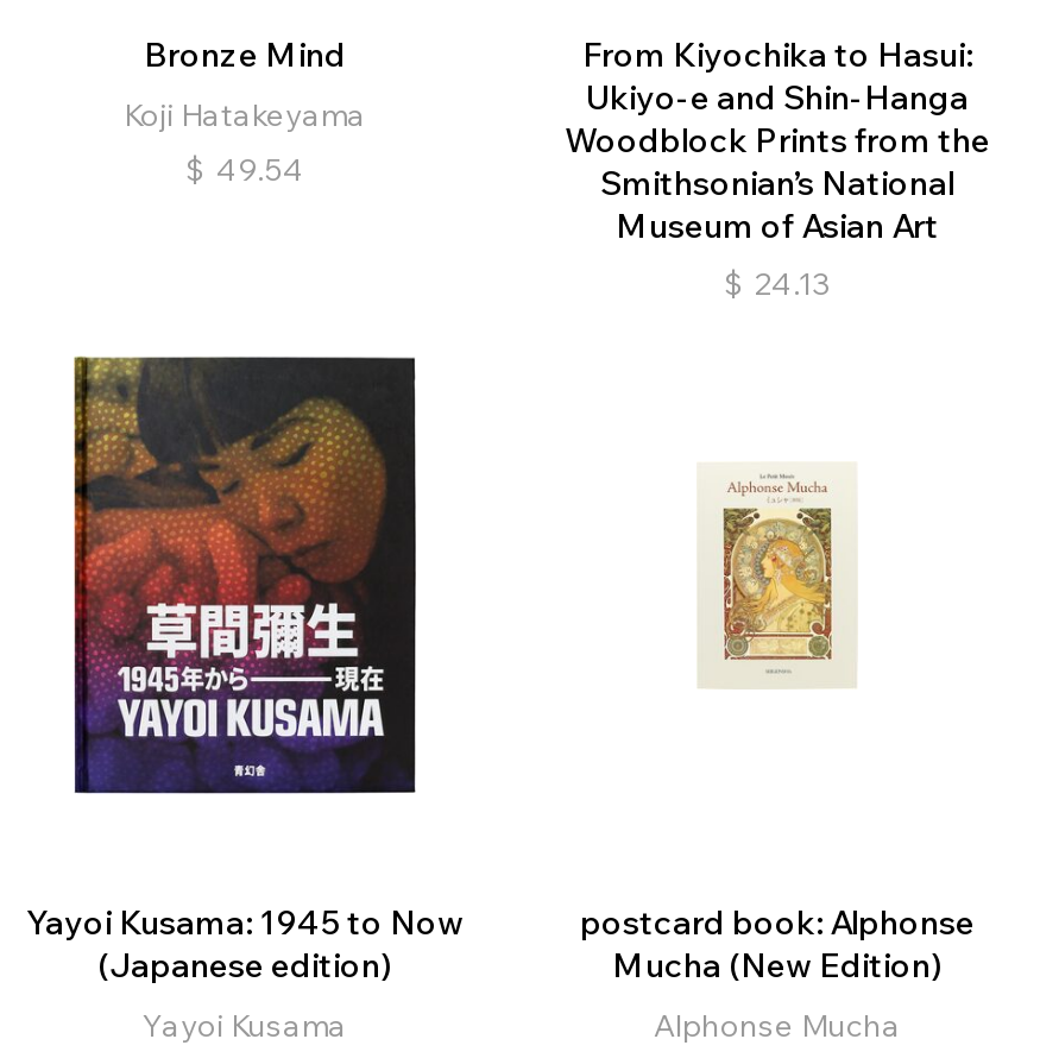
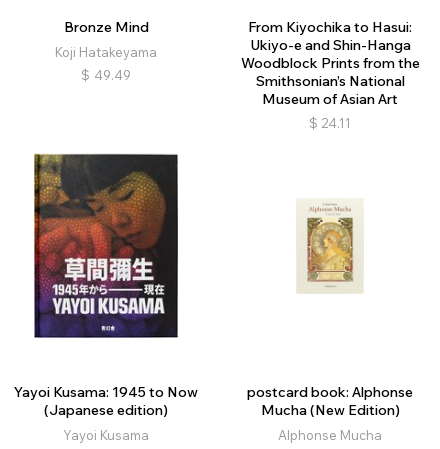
[185,150,304,188] $ 49.54 -> [81,67,131,83] $ 49.49
[724,264,831,302] $ 24.13 -> [308,115,351,131] $ 24.11

